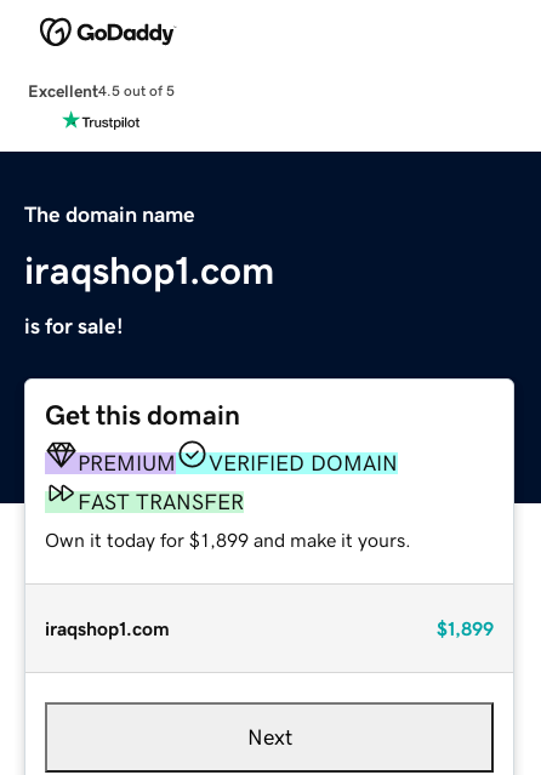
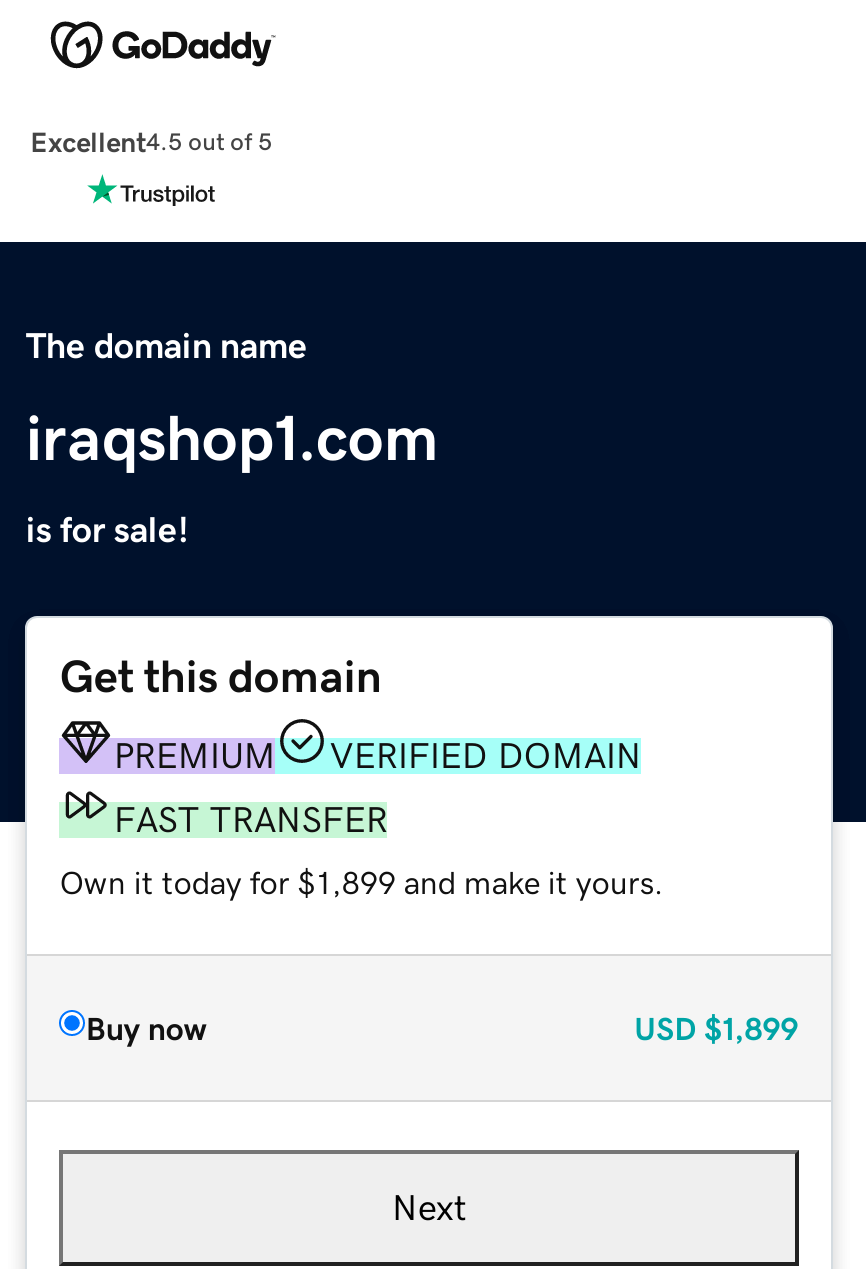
[45,618,493,637] iraqshop1.com | $1,899 -> [86,1011,798,1043] Buy now | USD $1,899

